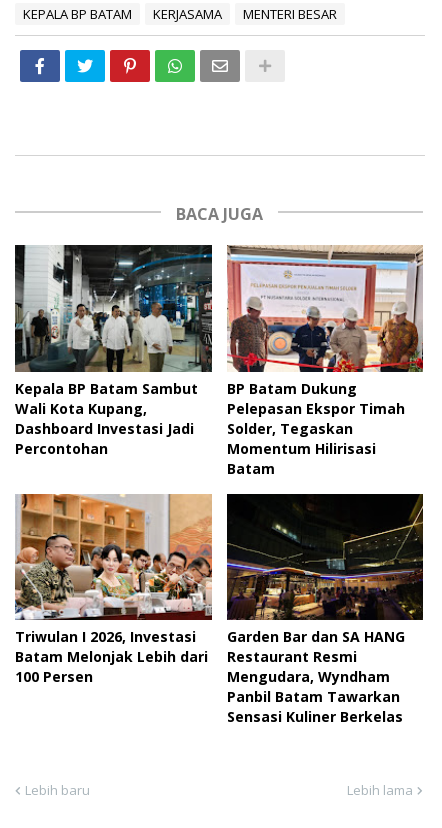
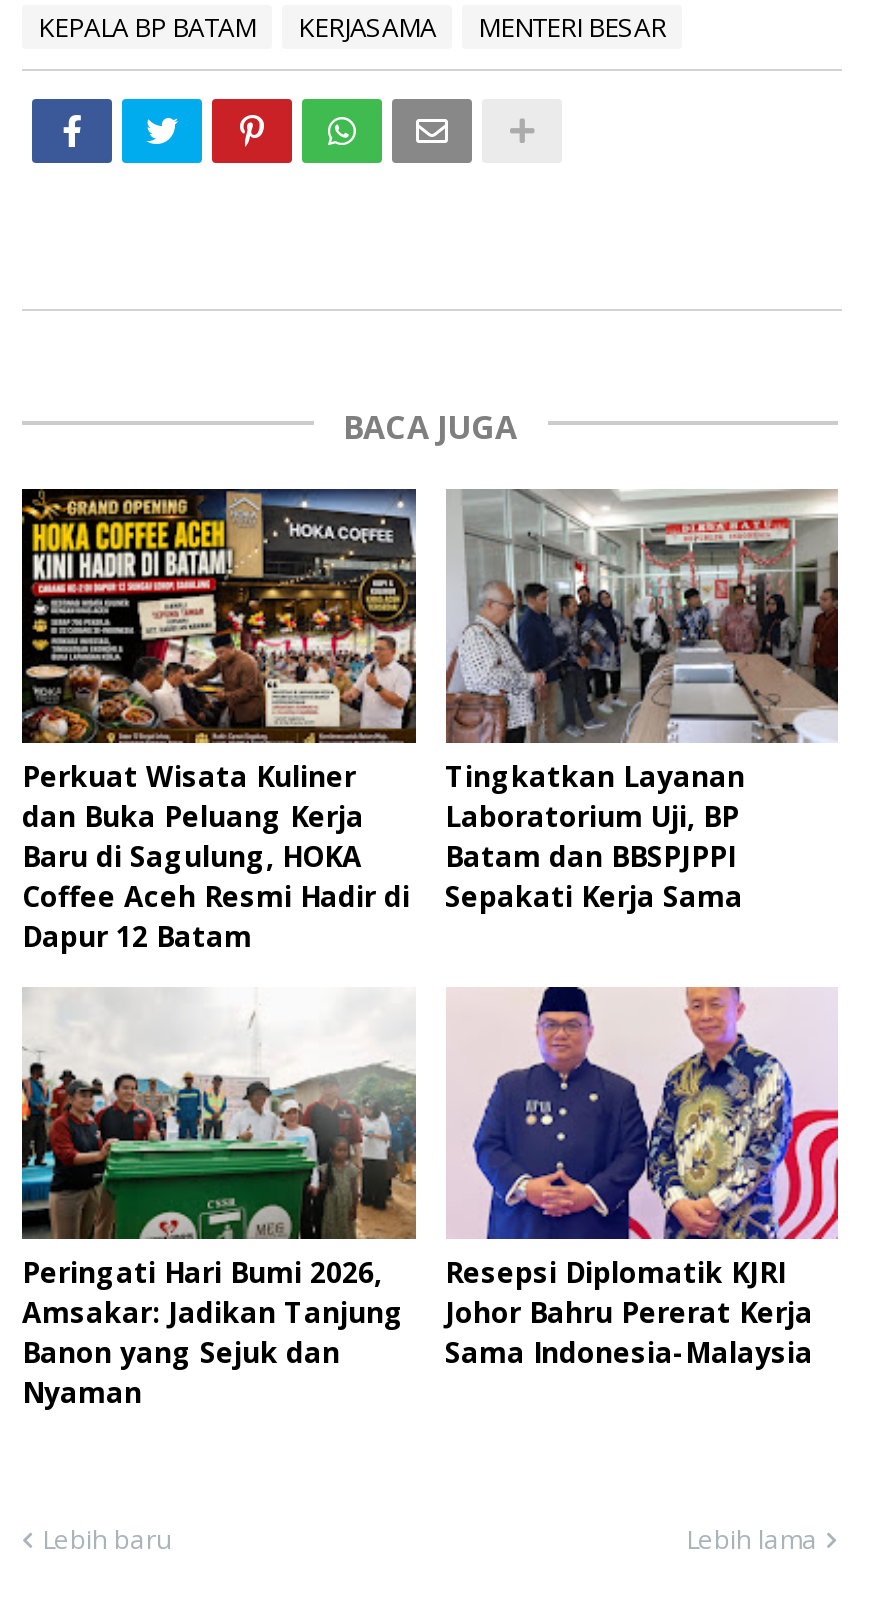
[14,245,212,458] [image] | Kepala BP Batam Sambut | Wali Kota Kupang, | Dashboard Investasi Jadi | Percontohan -> [22,487,416,954] [image] | Perkuat Wisata Kuliner | dan Buka Peluang Kerja | Baru di Sagulung, HOKA | Coffee Aceh Resmi Hadir di | Dapur 12 Batam
[226,245,424,478] [image] | BP Batam Dukung | Pelepasan Ekspor Timah | Solder, Tegaskan | Momentum Hilirisasi | Batam -> [444,489,838,914] [image] | Tingkatkan Layanan | Laboratorium Uji, BP | Batam dan BBSPJPPI | Sepakati Kerja Sama
[14,493,213,686] [image] | Triwulan I 2026, Investasi | Batam Melonjak Lebih dari | 100 Persen -> [20,987,418,1411] [image] | Peringati Hari Bumi 2026, | Amsakar: Jadikan Tanjung | Banon yang Sejuk dan | Nyaman
[226,493,424,726] [image] | Garden Bar dan SA HANG | Restaurant Resmi | Mengudara, Wyndham | Panbil Batam Tawarkan | Sensasi Kuliner Berkelas -> [445,985,840,1371] [image] | Resepsi Diplomatik KJRI | Johor Bahru Pererat Kerja | Sama Indonesia-Malaysia

